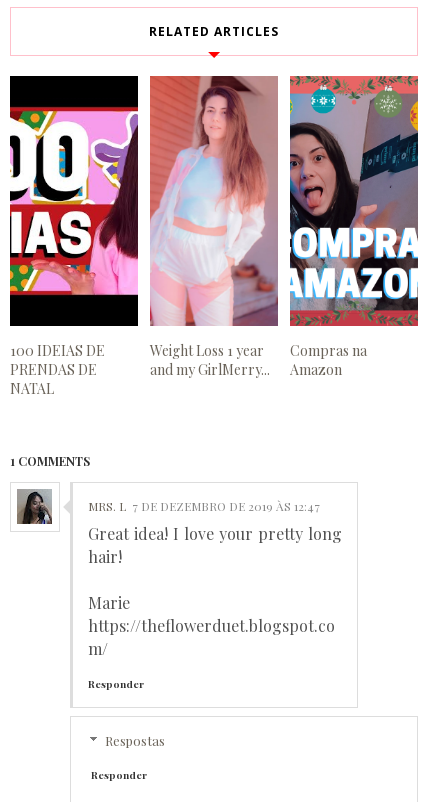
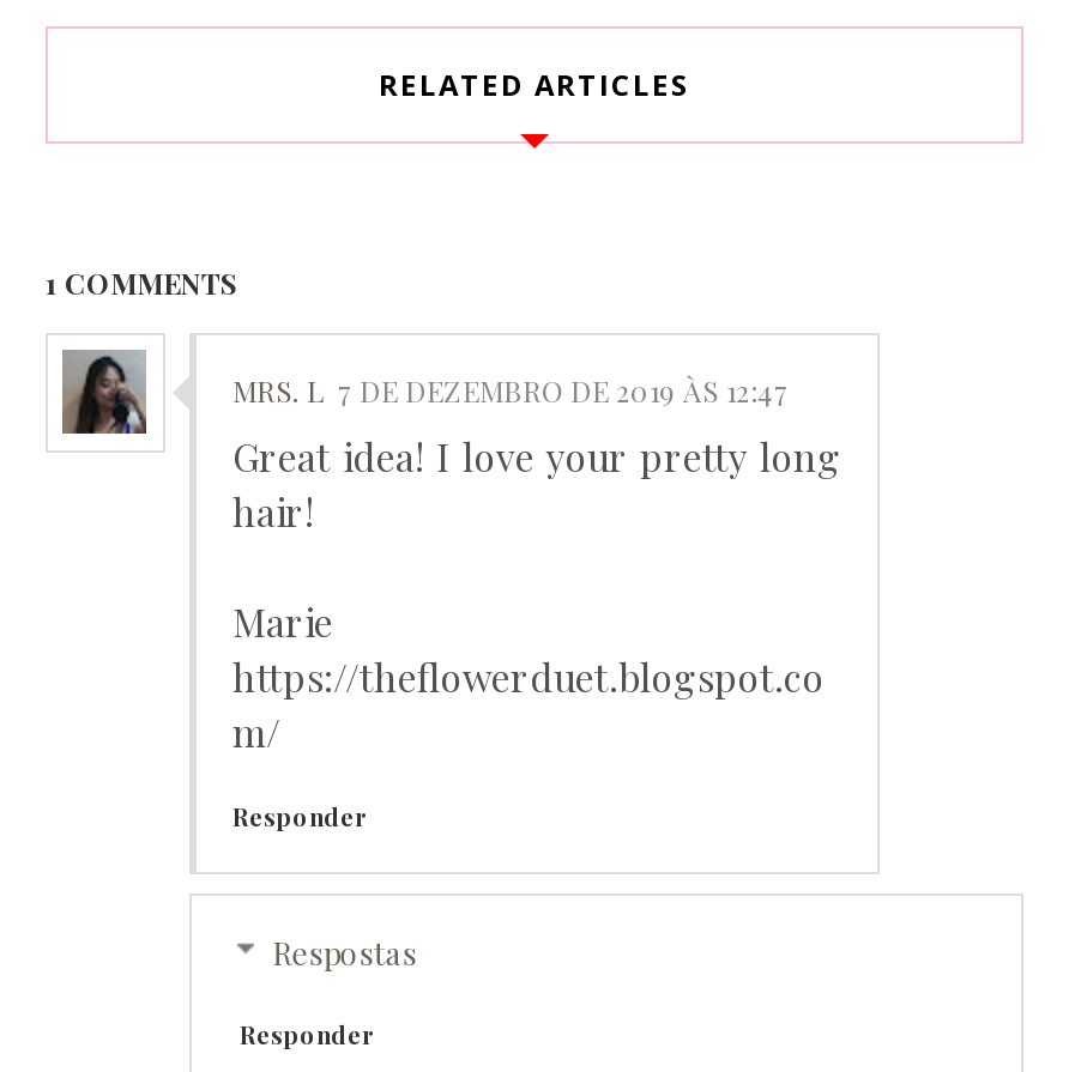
[9,75,139,397] [image] | 100 IDEIAS DE | PRENDAS DE | NATAL -> none
[149,75,279,378] [image] | Weight Loss 1 year | and my GirlMerry... -> none
[289,75,419,378] [image] | Compras na | Amazon -> none

